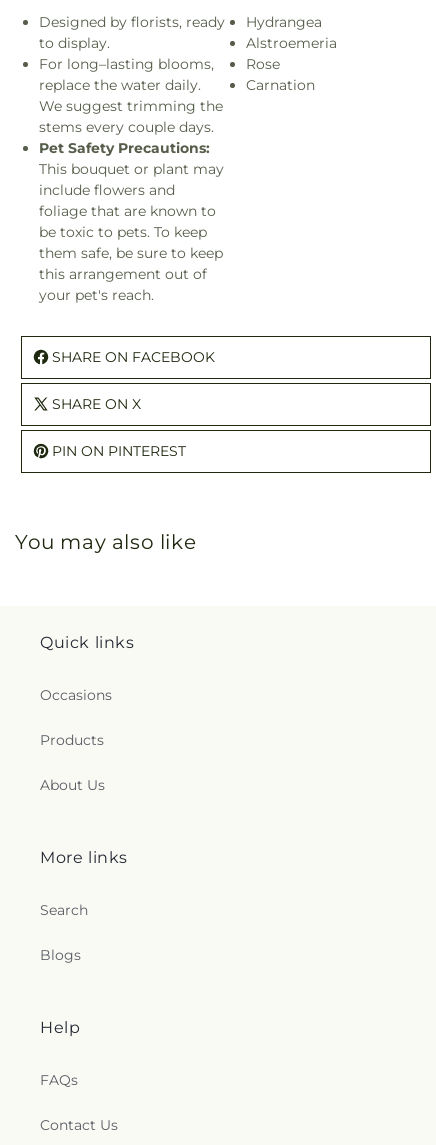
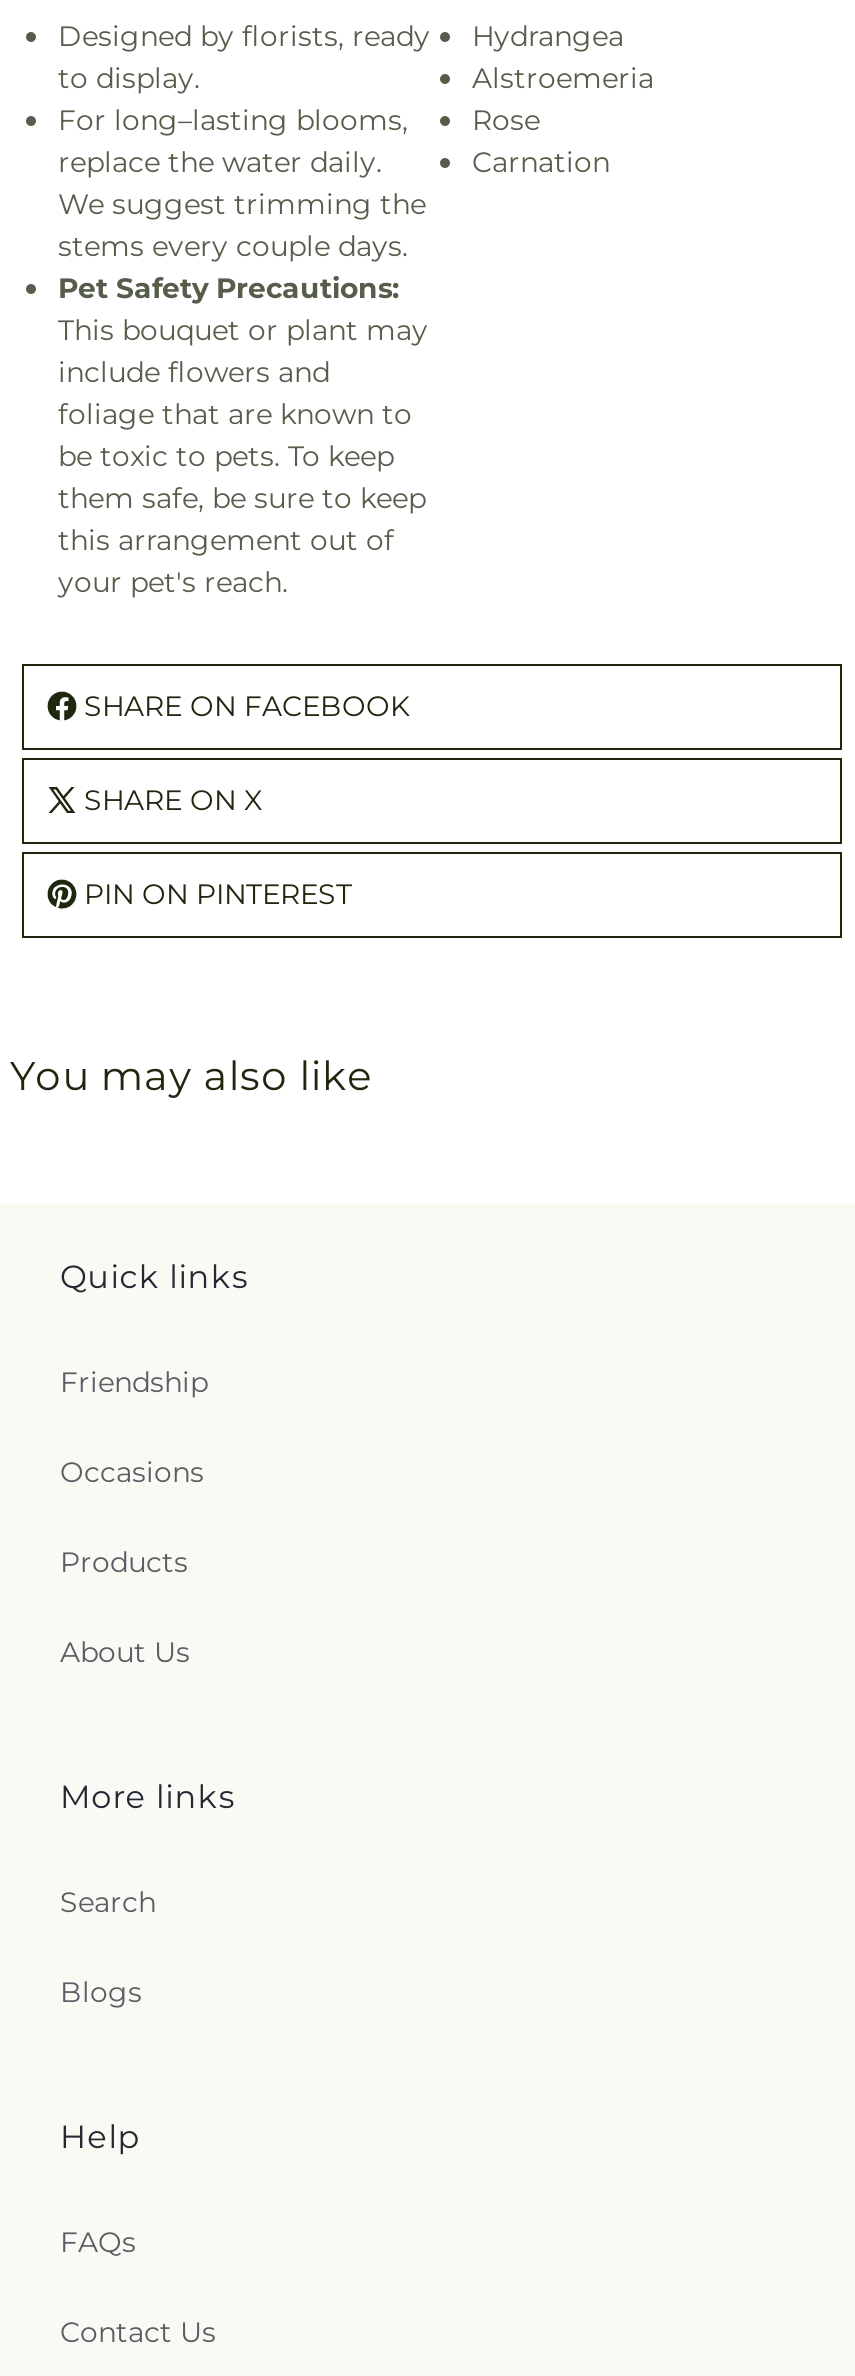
none -> [60,1364,208,1400] Friendship

